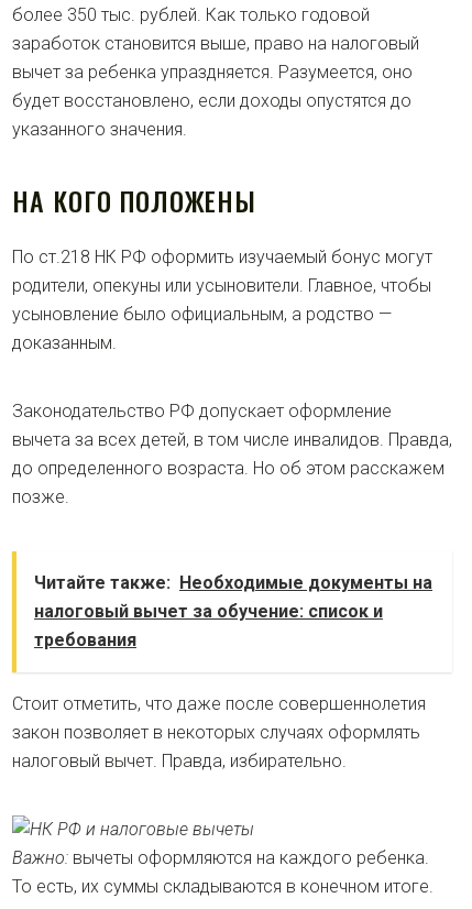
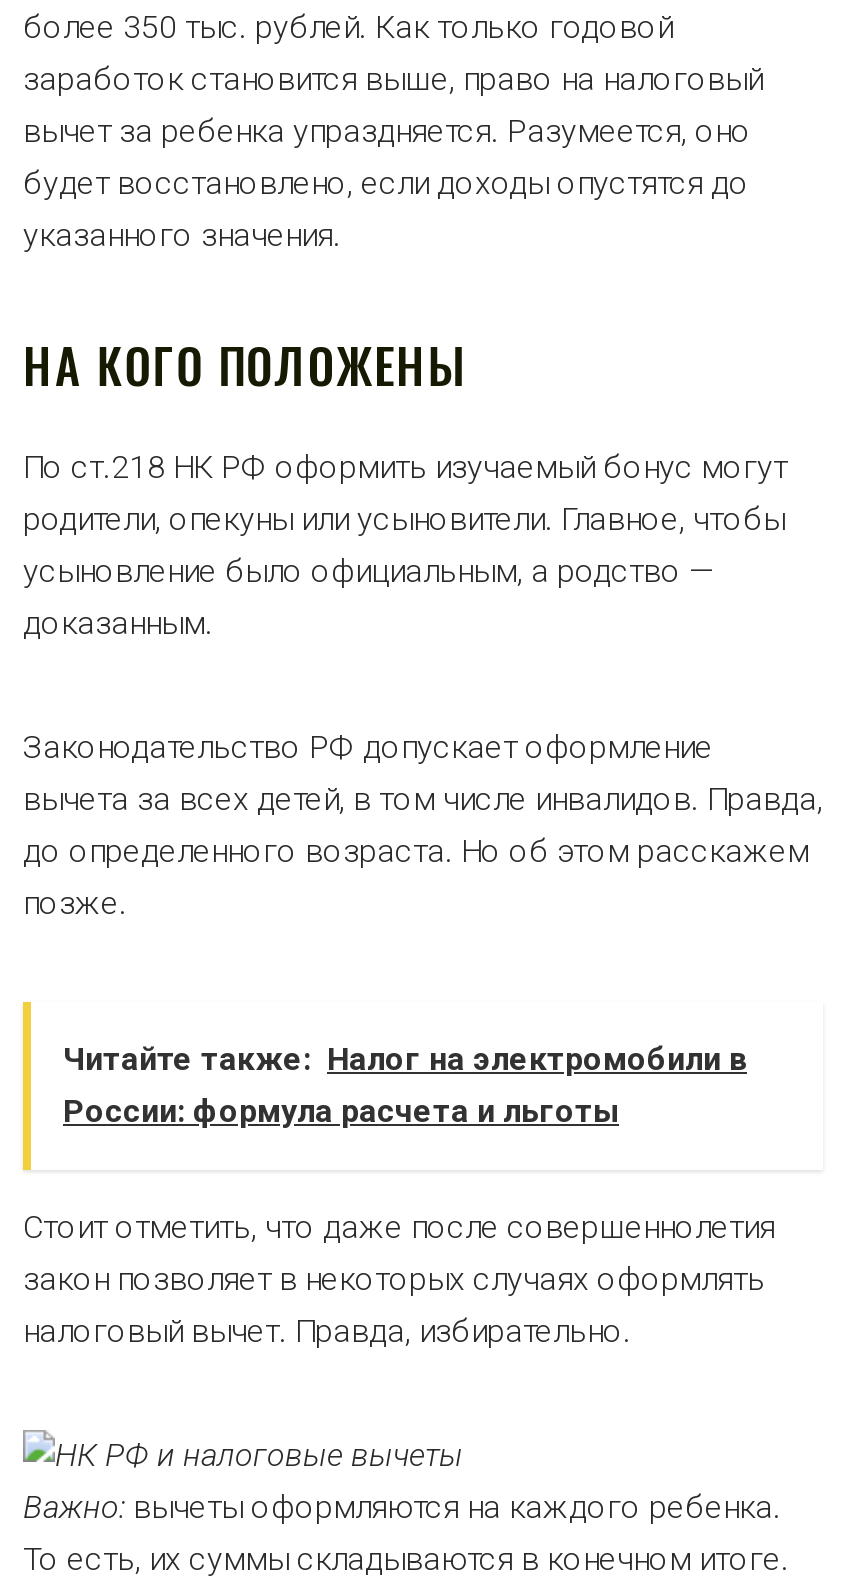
[34,572,432,650] Читайте также: Необходимые документы на | налоговый вычет за обучение: список и | требования -> [63,1040,747,1130] Читайте также: Налог на электромобили в | России: формула расчета и льготы

